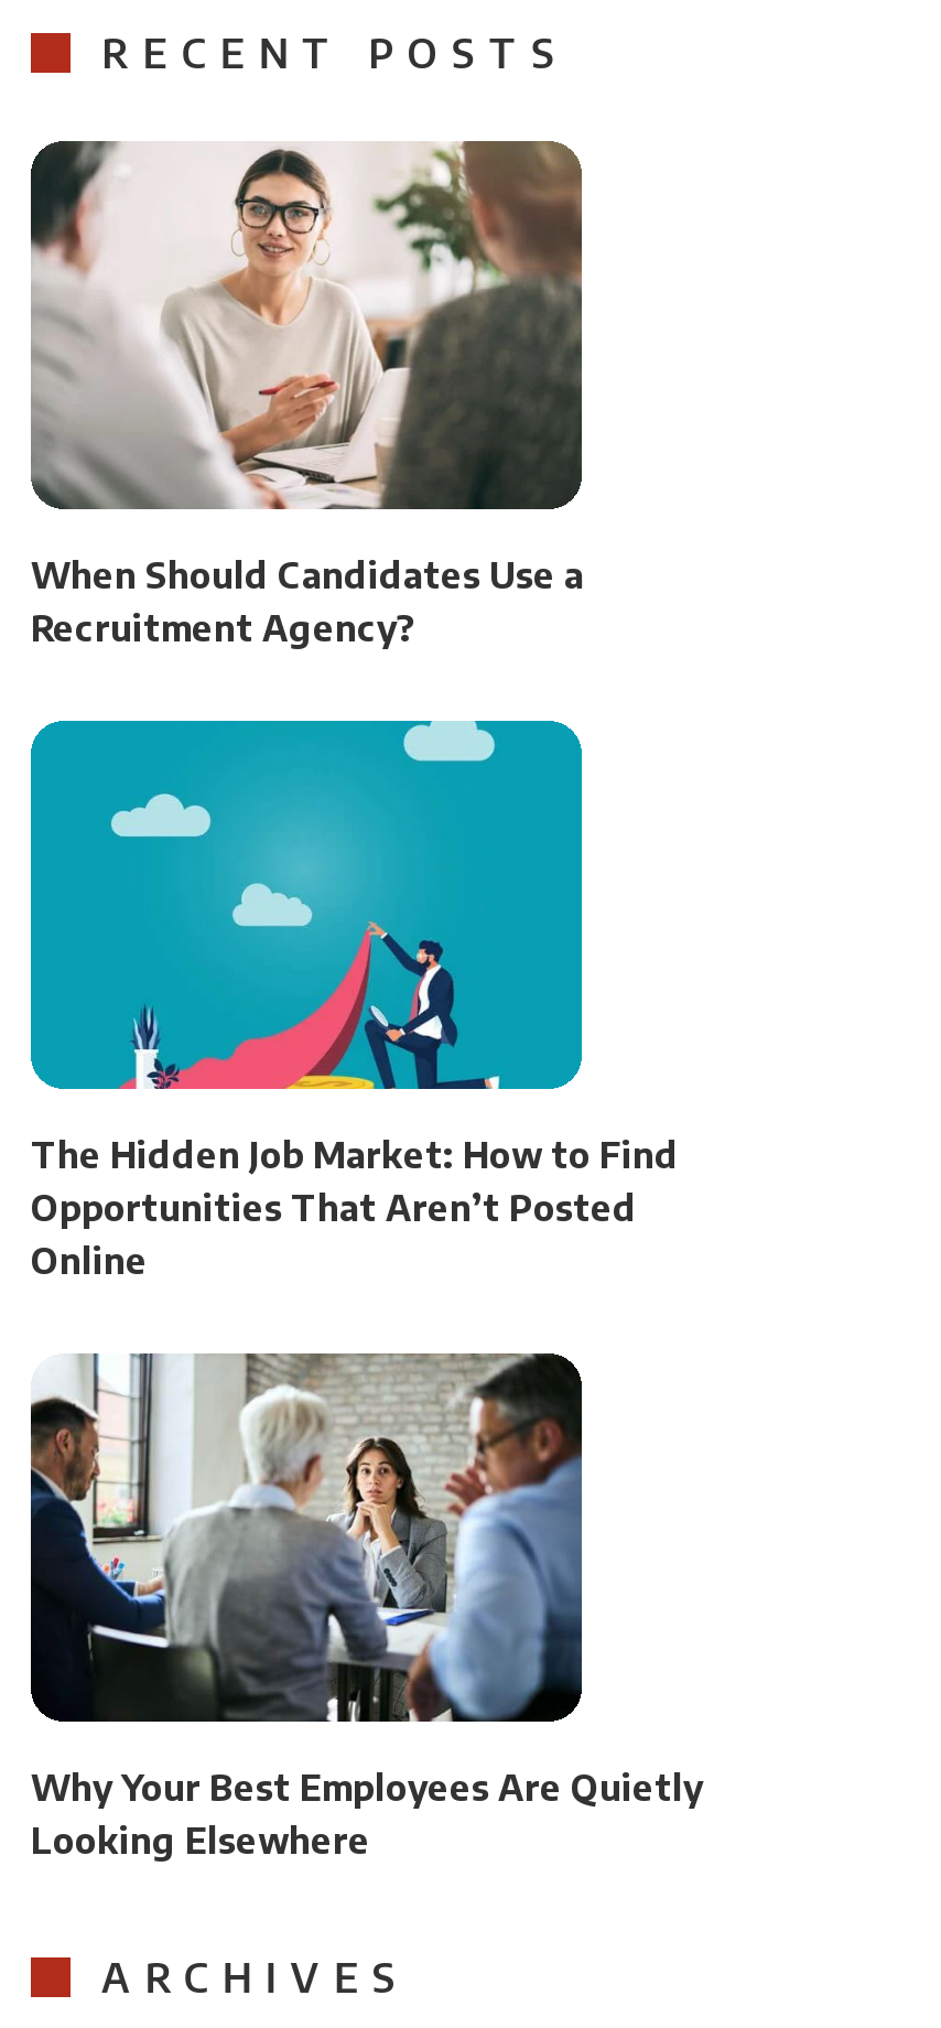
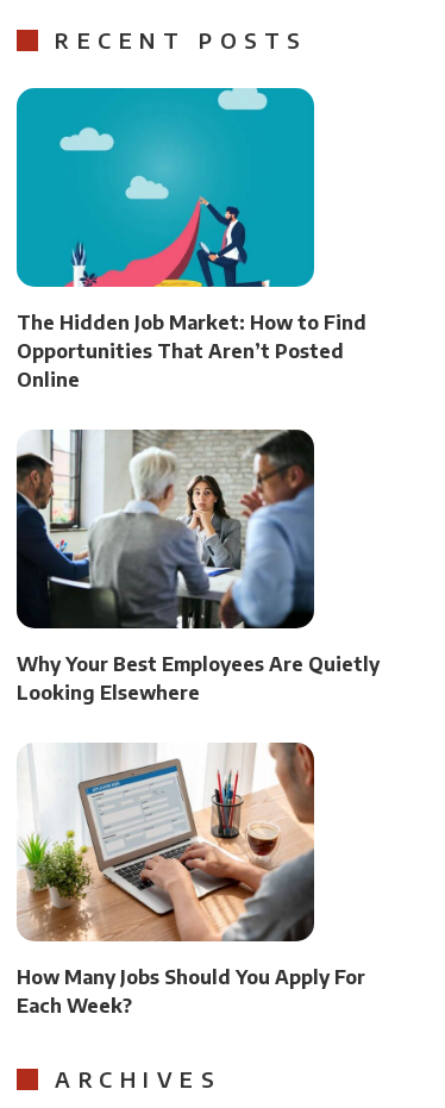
[29,139,584,650] [image] | When Should Candidates Use a | Recruitment Agency? -> none
moved [31,725,703,1863] -> [17,90,380,705]: [image] | The Hidden Job Market: How to Find | Opportunities That Aren’t Posted | Online | Why Your Best Employees Are Quietly | Looking Elsewhere
none -> [17,743,365,1018] [image] | How Many Jobs Should You Apply For | Each Week?

